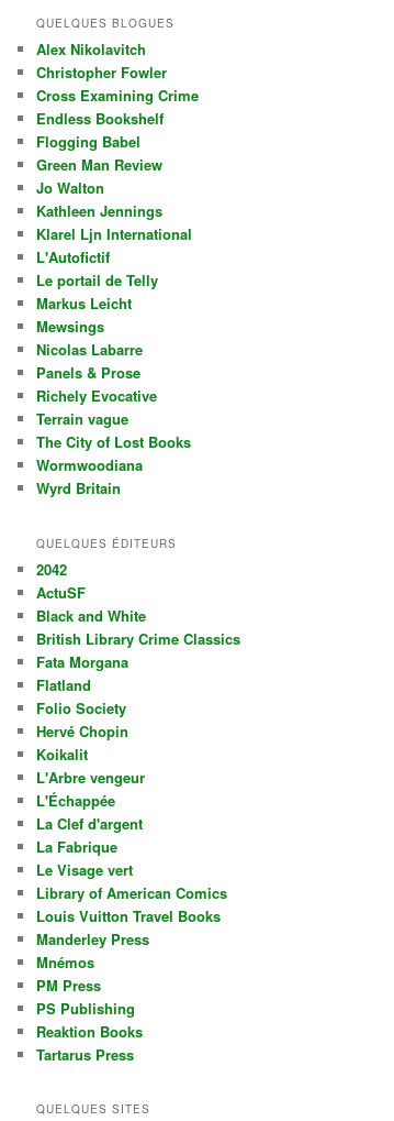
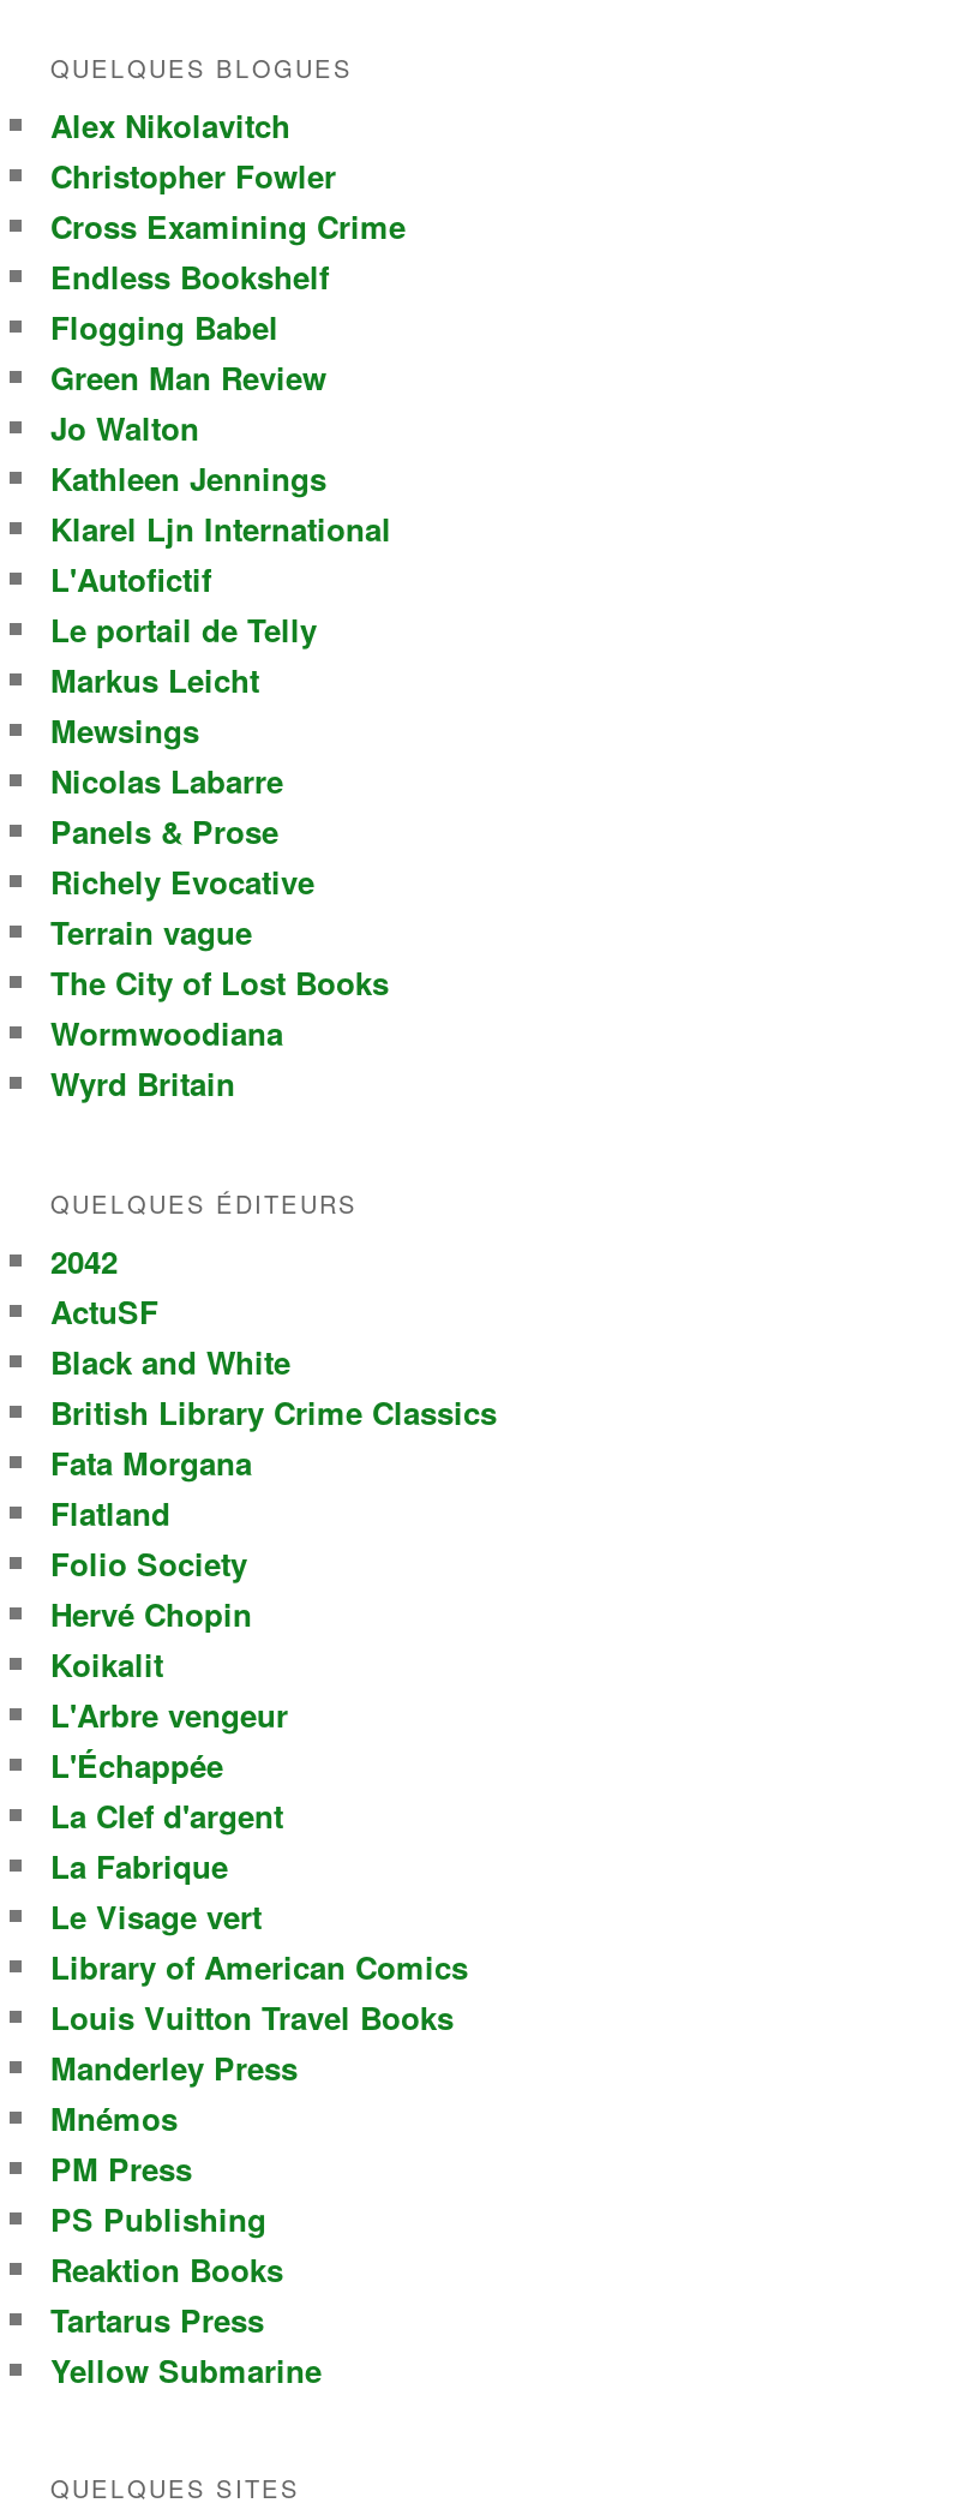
none -> [50,2346,322,2392] Yellow Submarine

